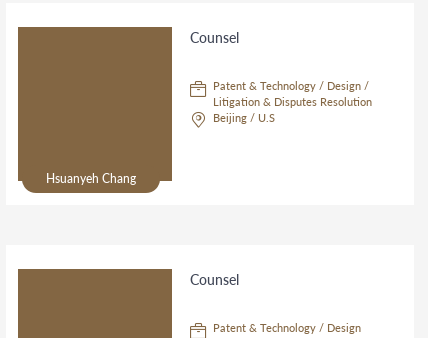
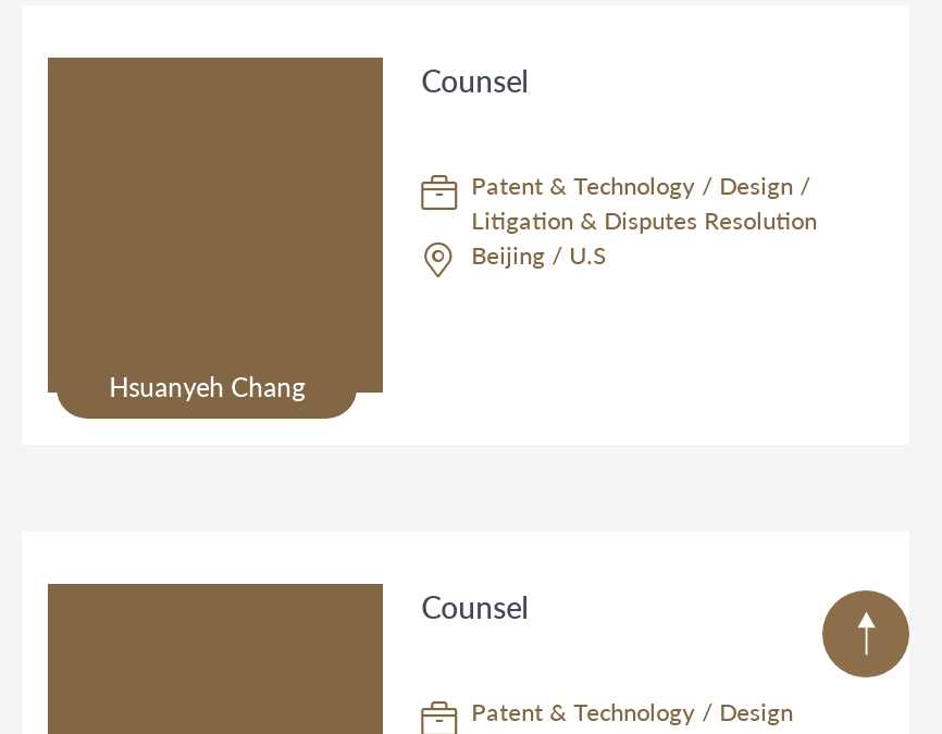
none -> [820,588,912,680] [image]

